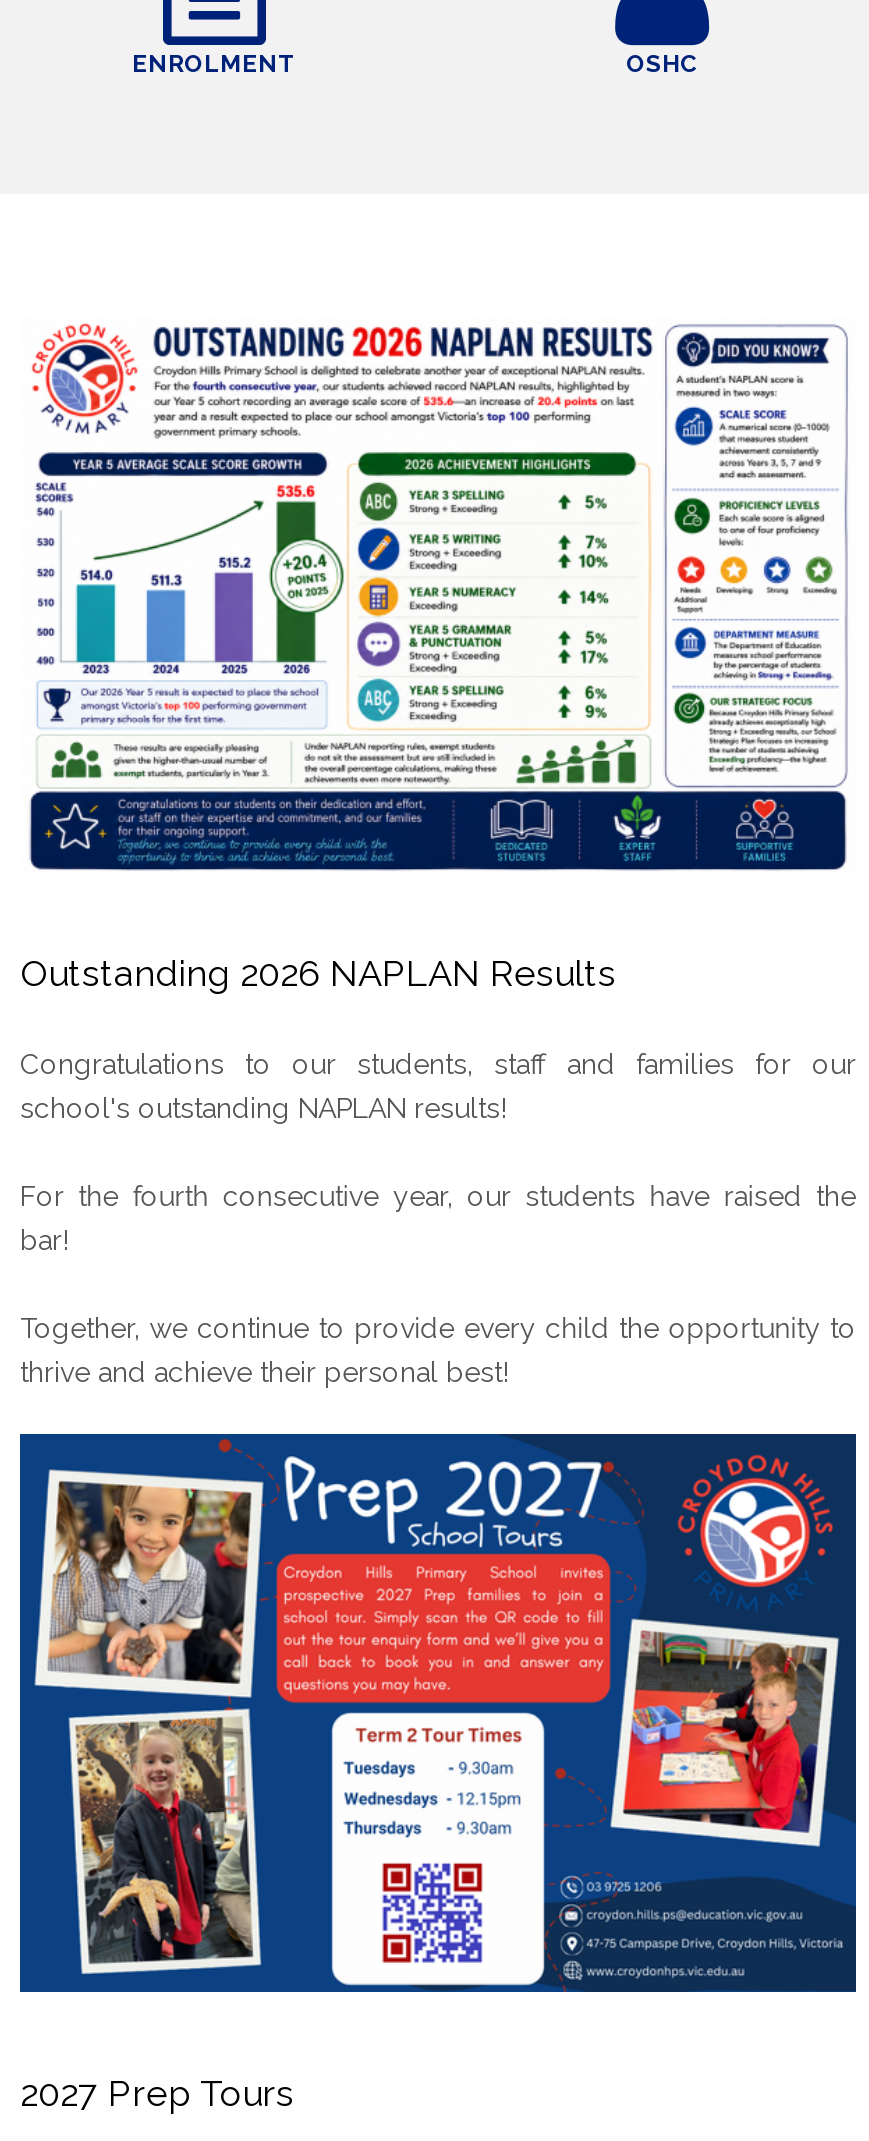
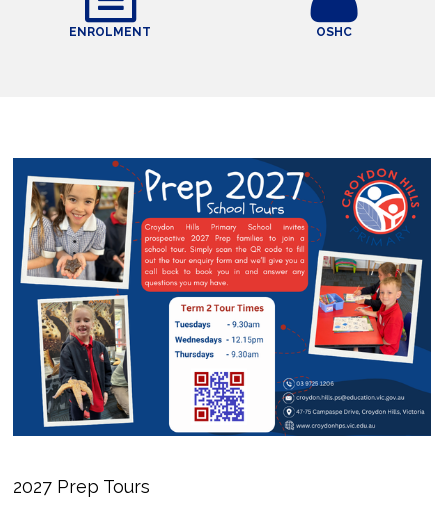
[28,316,848,870] [image] -> none
[20,953,856,1389] Outstanding 2026 NAPLAN Results | Congratulations to our students, staff and families for our | school's outstanding NAPLAN results! | For the fourth consecutive year, our students have raised the | bar! | Together, we continue to provide every child the opportunity to | thrive and achieve their personal best! -> none

